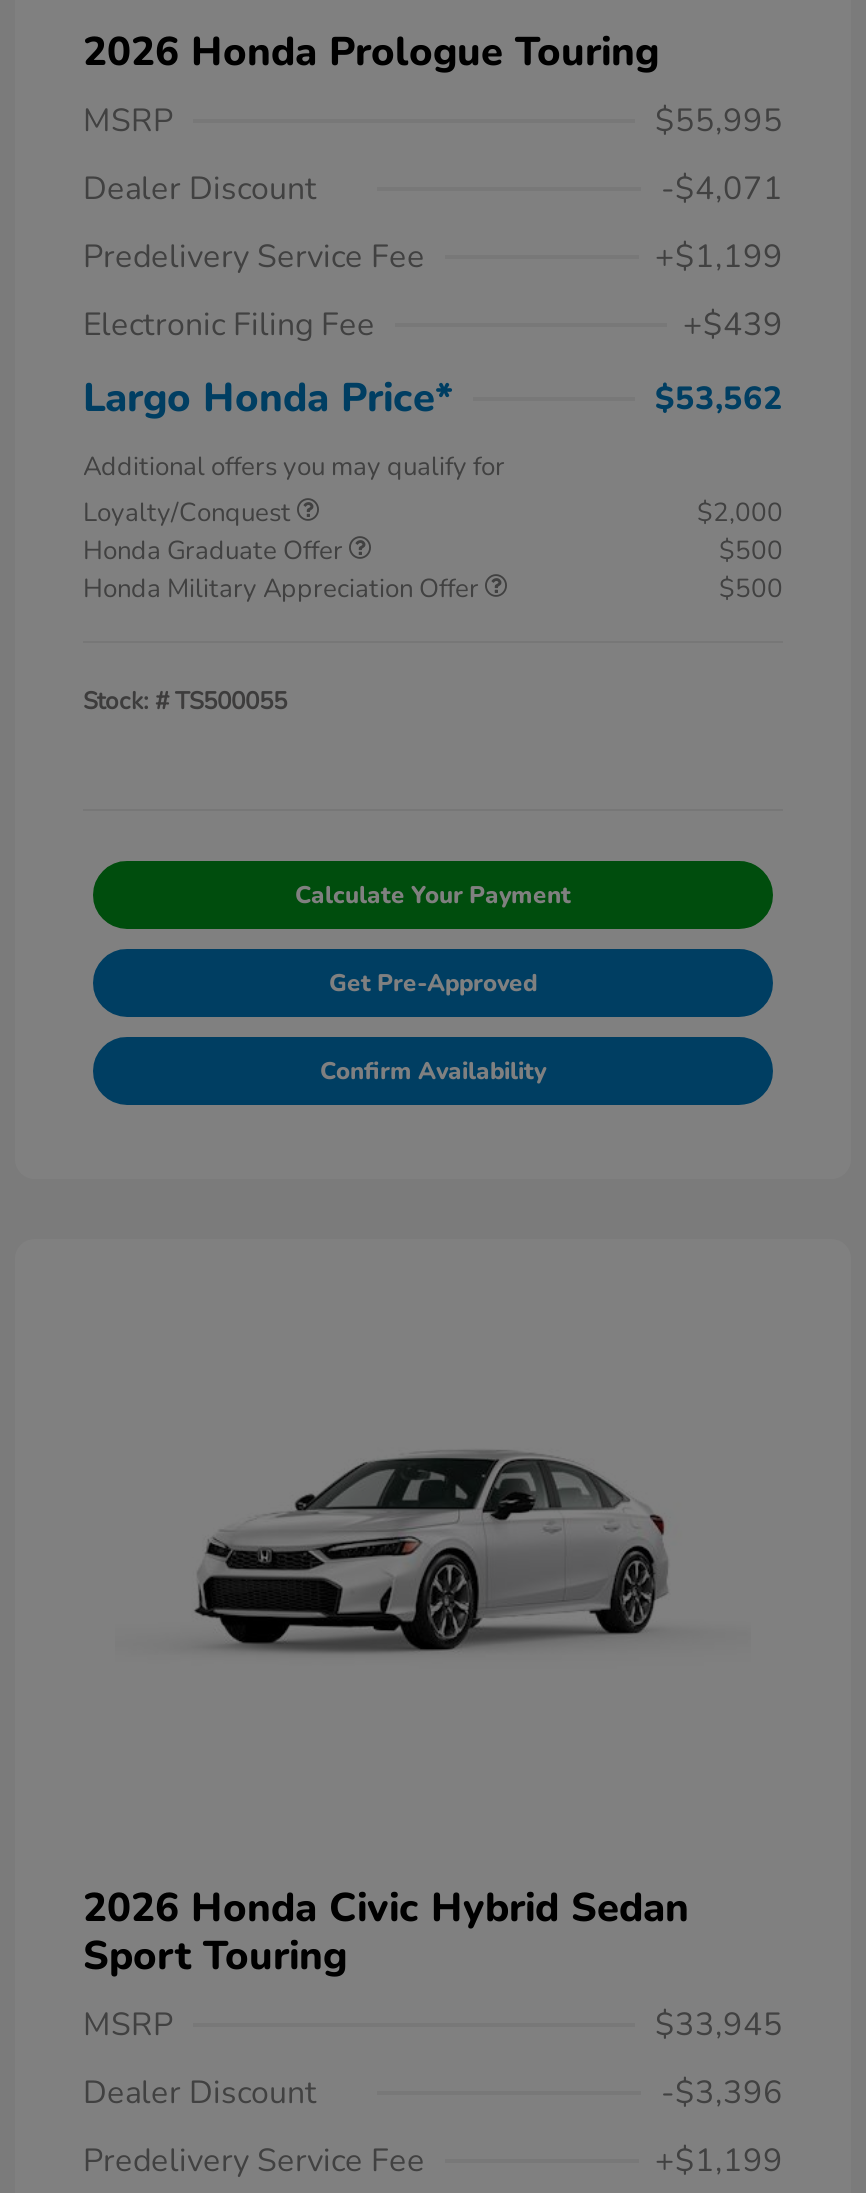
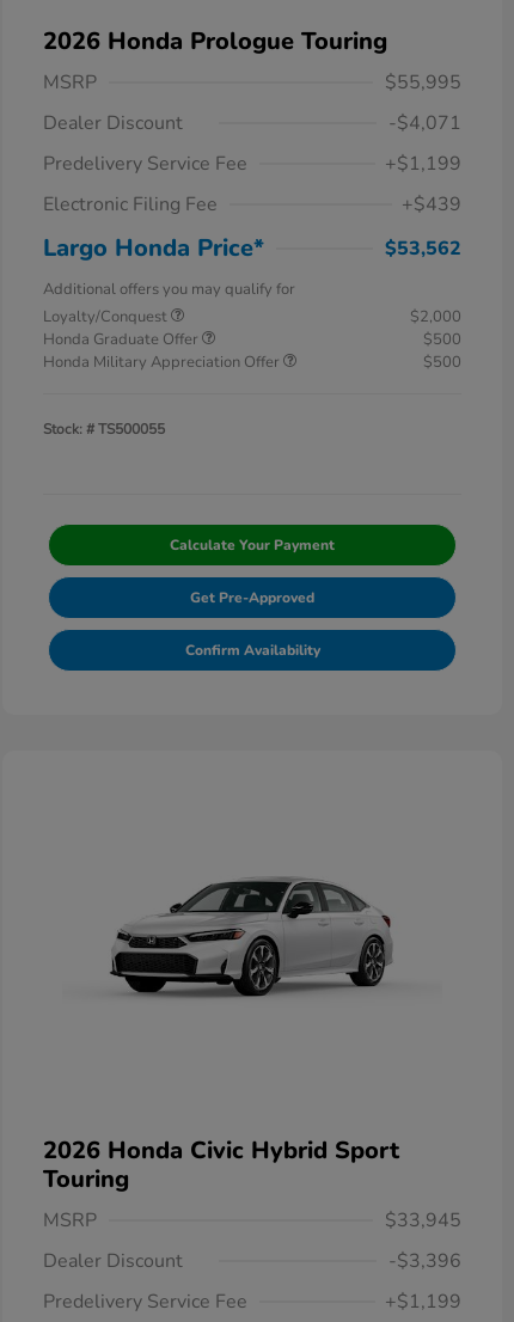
[83,1880,689,1982] 2026 Honda Civic Hybrid Sedan | Sport Touring -> [43,1134,399,1195] 2026 Honda Civic Hybrid Sport | Touring

